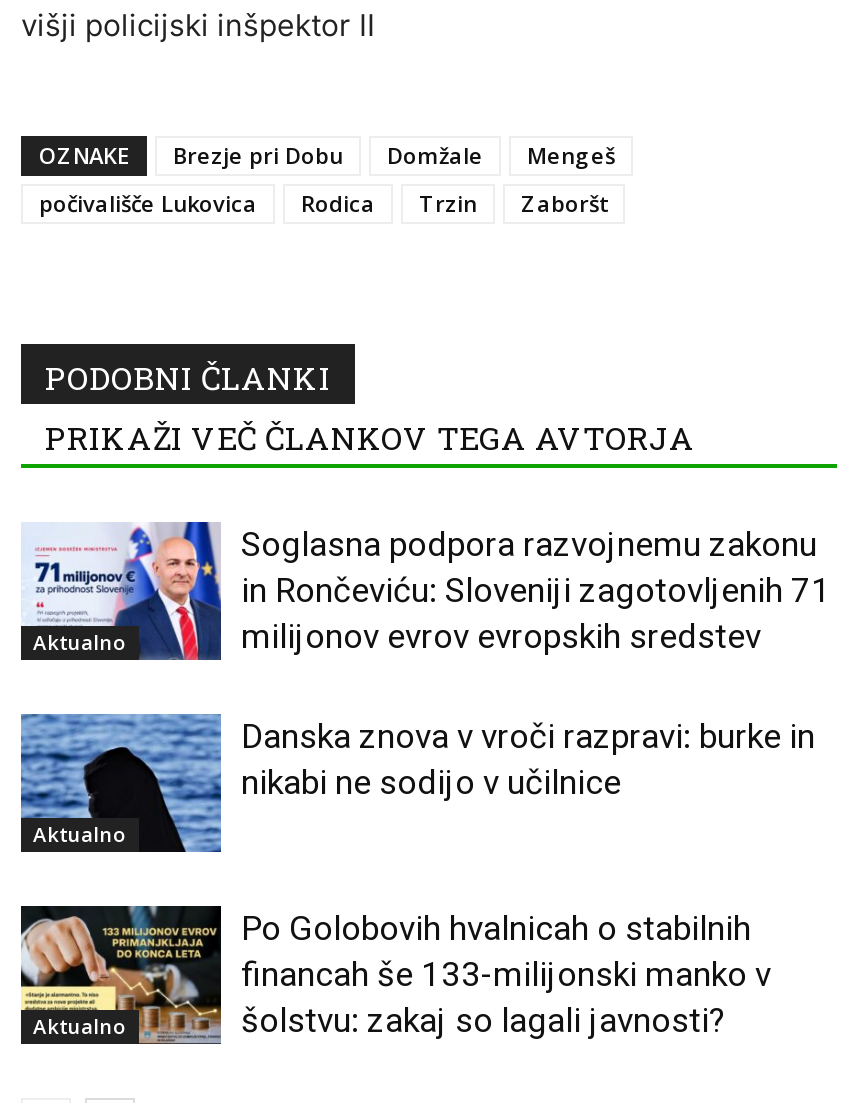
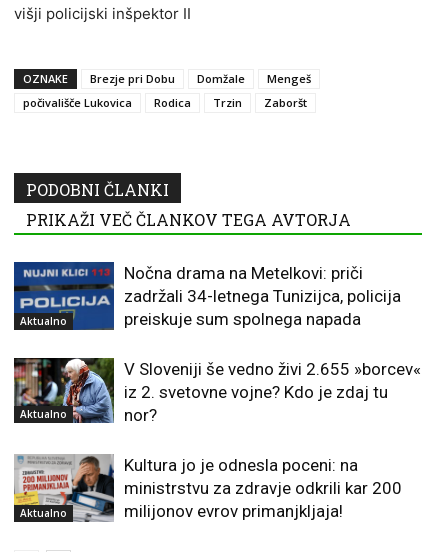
[21,522,831,662] [image] | Soglasna podpora razvojnemu zakonu | in Rončeviću: Sloveniji zagotovljenih 71 | milijonov evrov evropskih sredstev -> [13,261,401,331] [image] | Nočna drama na Metelkovi: priči | zadržali 34-letnega Tunizijca, policija | preiskuje sum spolnega napada
[19,712,815,854] [image] | Danska znova v vroči razpravi: burke in | nikabi ne sodijo v učilnice -> [13,357,421,425] [image] | V Sloveniji še vedno živi 2.655 »borcev« | iz 2. svetovne vojne? Kdo je zdaj tu | nor?
[21,904,771,1044] [image] | Po Golobovih hvalnicah o stabilnih | financah še 133-milijonski manko v | šolstvu: zakaj so lagali javnosti? -> [14,453,402,522] [image] | Kultura jo je odnesla poceni: na | ministrstvu za zdravje odkrili kar 200 | milijonov evrov primanjkljaja!

